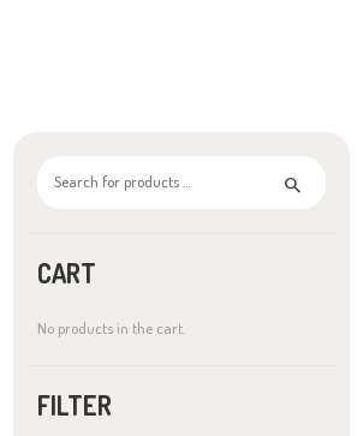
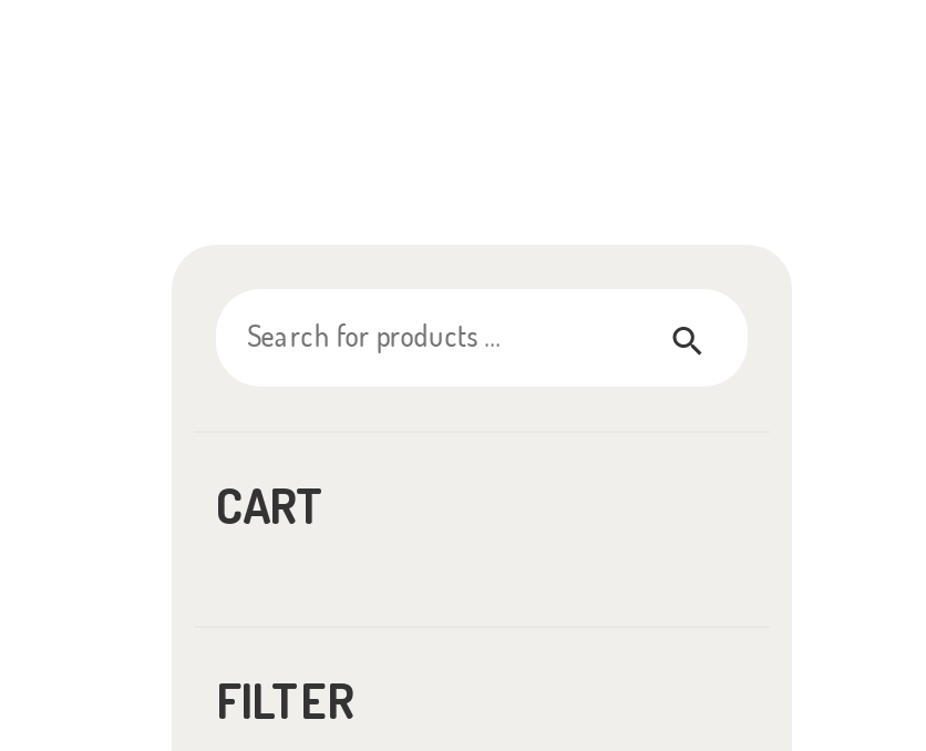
[37,318,185,338] No products in the cart. -> none

